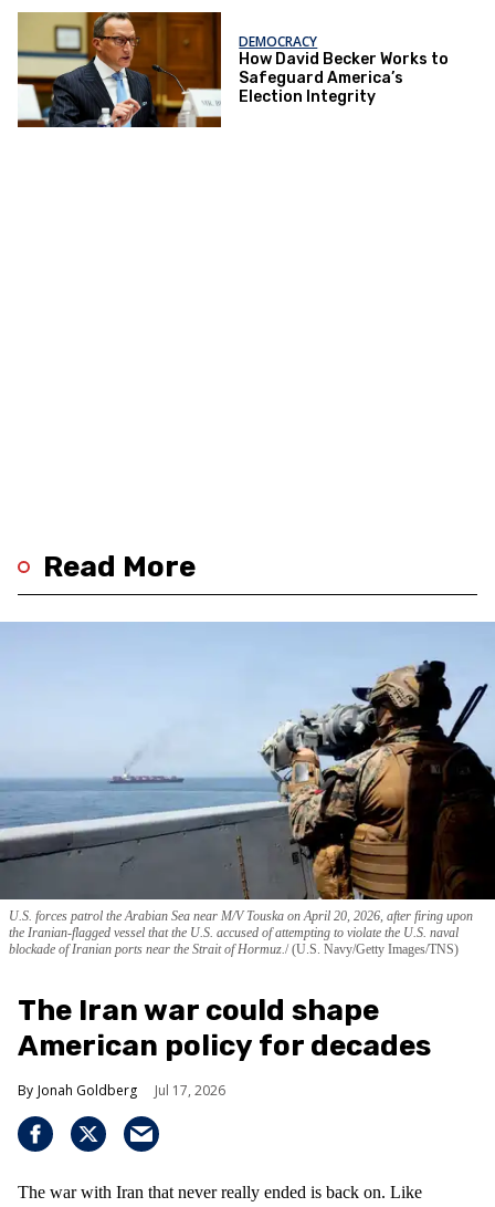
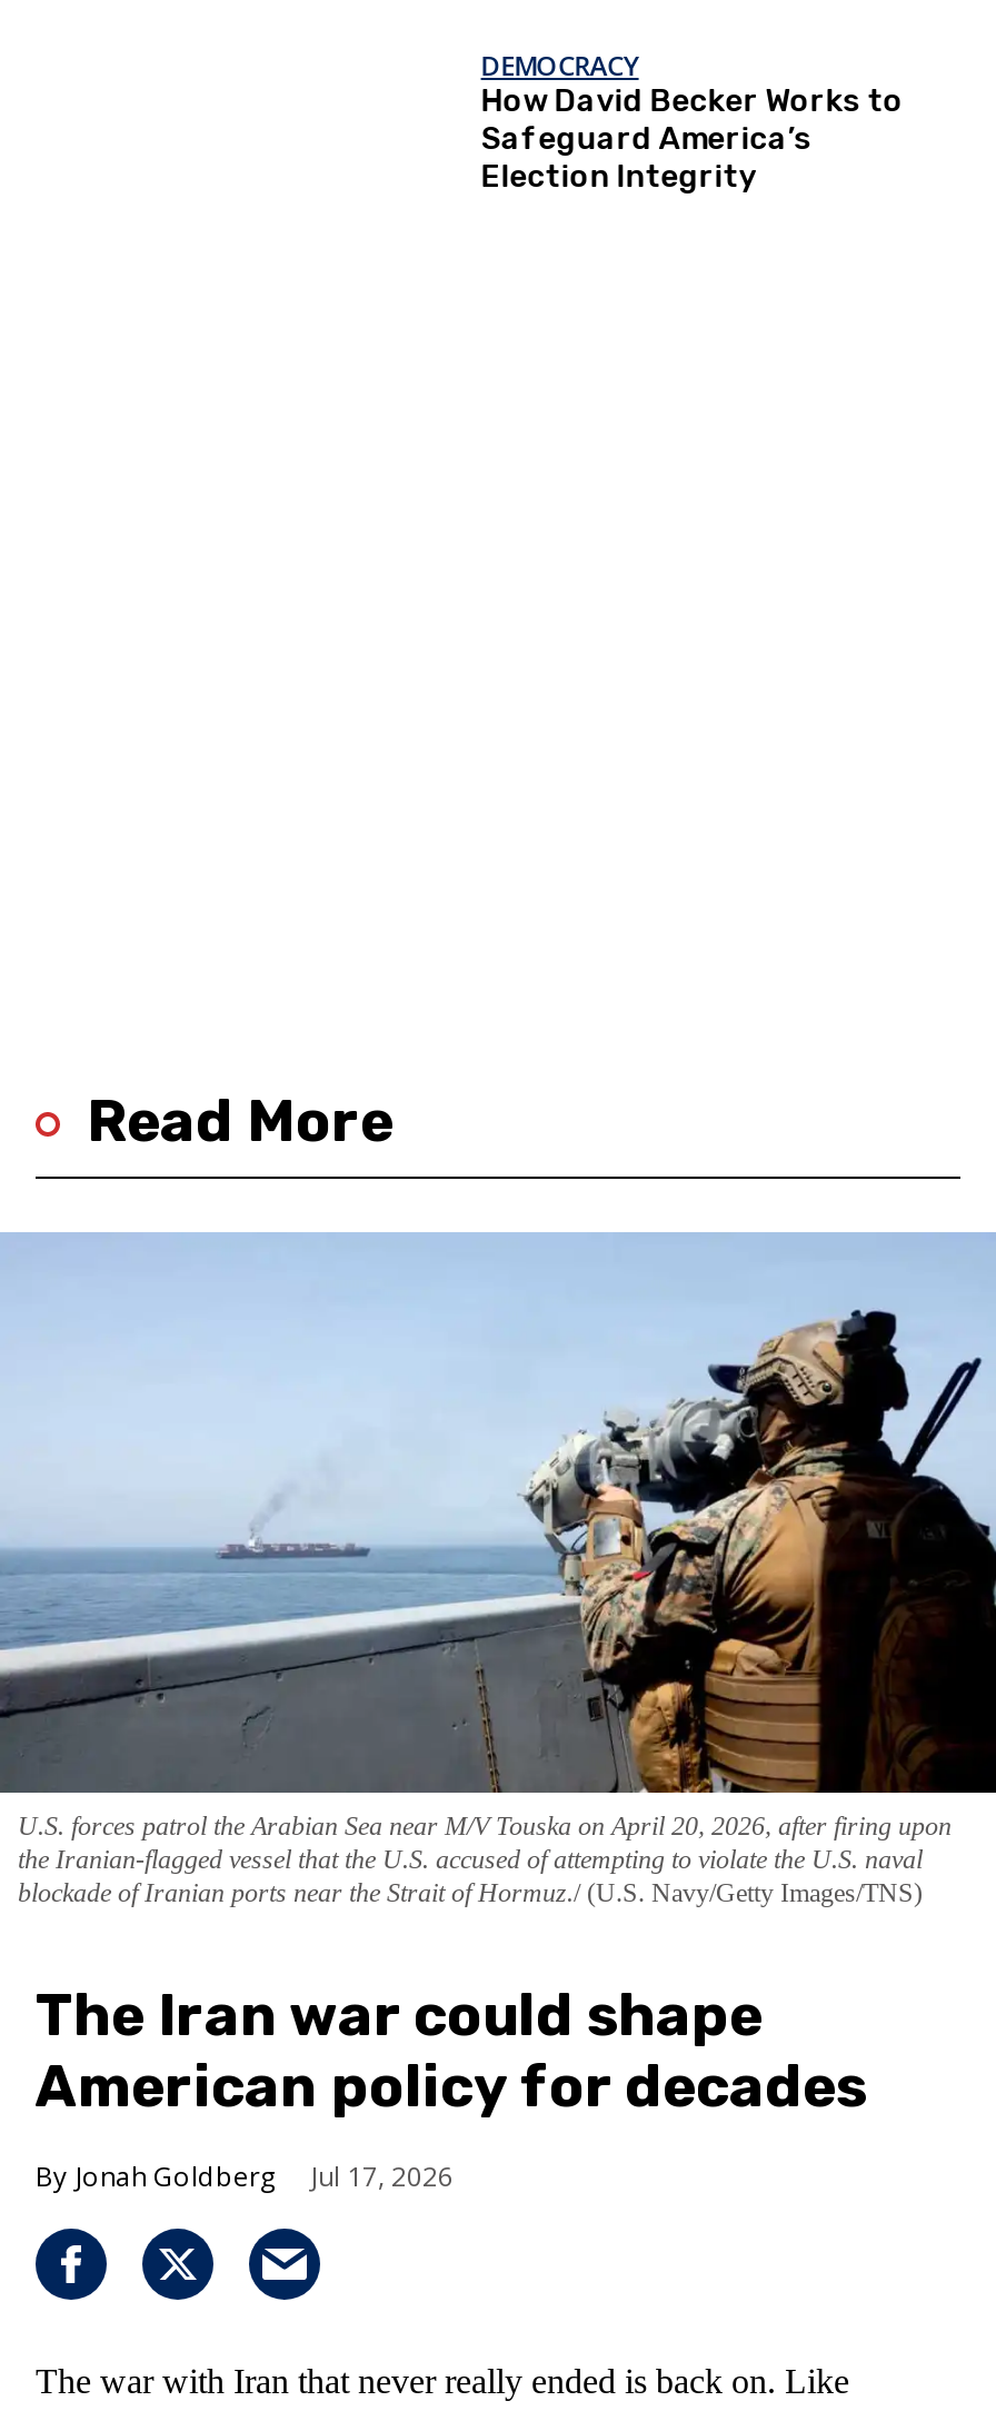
[17,11,222,128] [image] -> none

